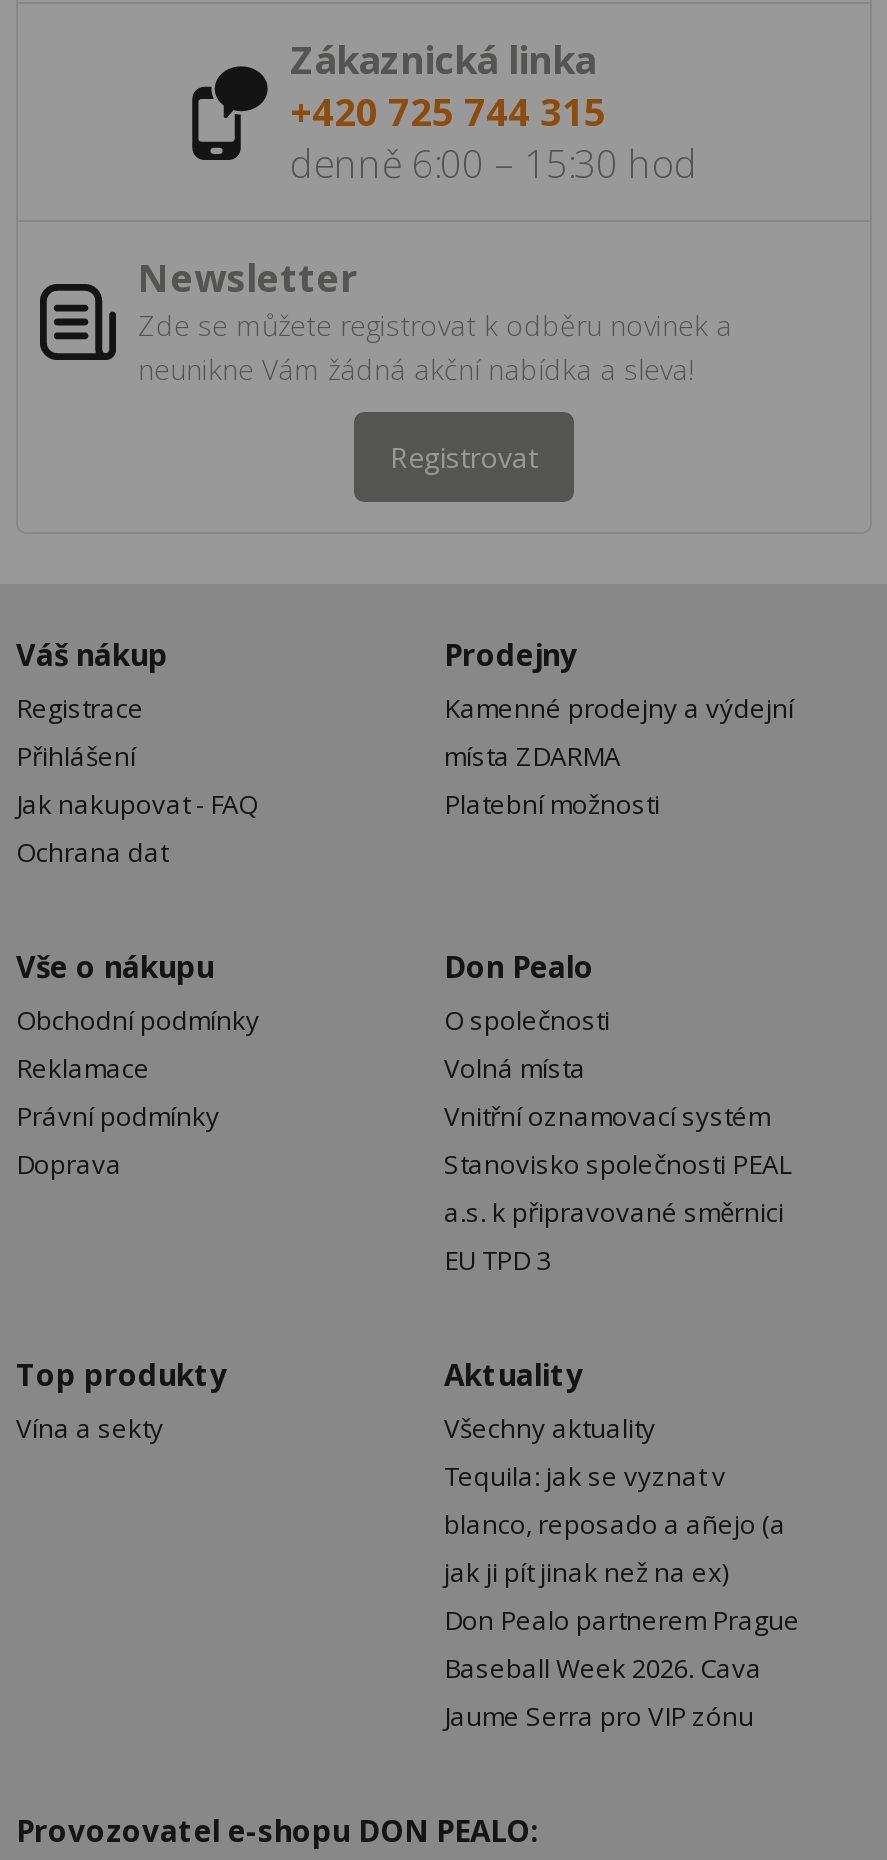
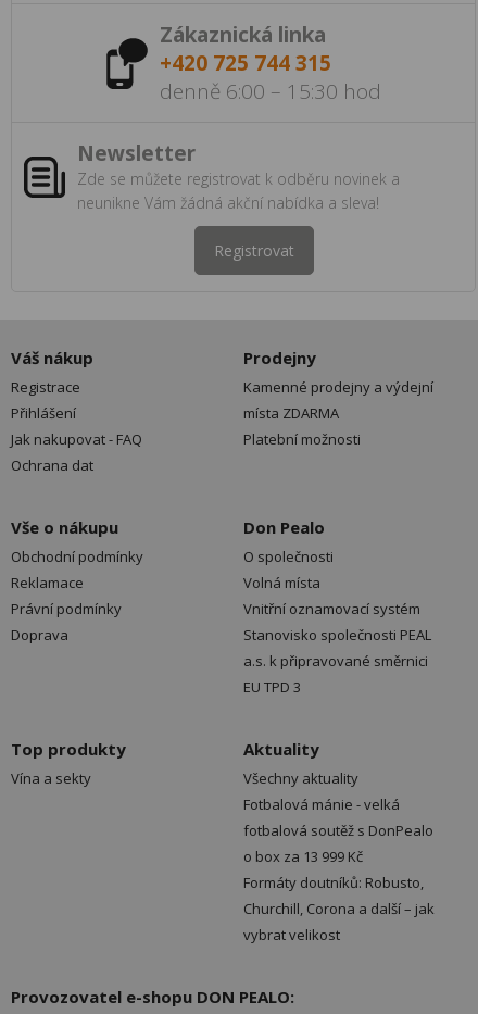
[444,1459,800,1735] Tequila: jak se vyznat v | blanco, reposado a añejo (a | jak ji pít jinak než na ex) | Don Pealo partnerem Prague | Baseball Week 2026. Cava | Jaume Serra pro VIP zónu -> [243,795,435,945] Fotbalová mánie - velká | fotbalová soutěž s DonPealo | o box za 13 999 Kč | Formáty doutníků: Robusto, | Churchill, Corona a další – jak | vybrat velikost

